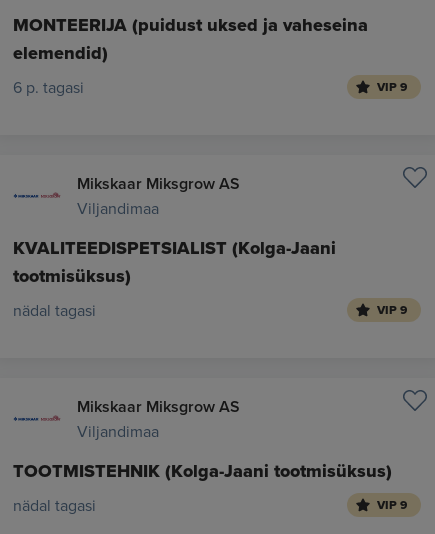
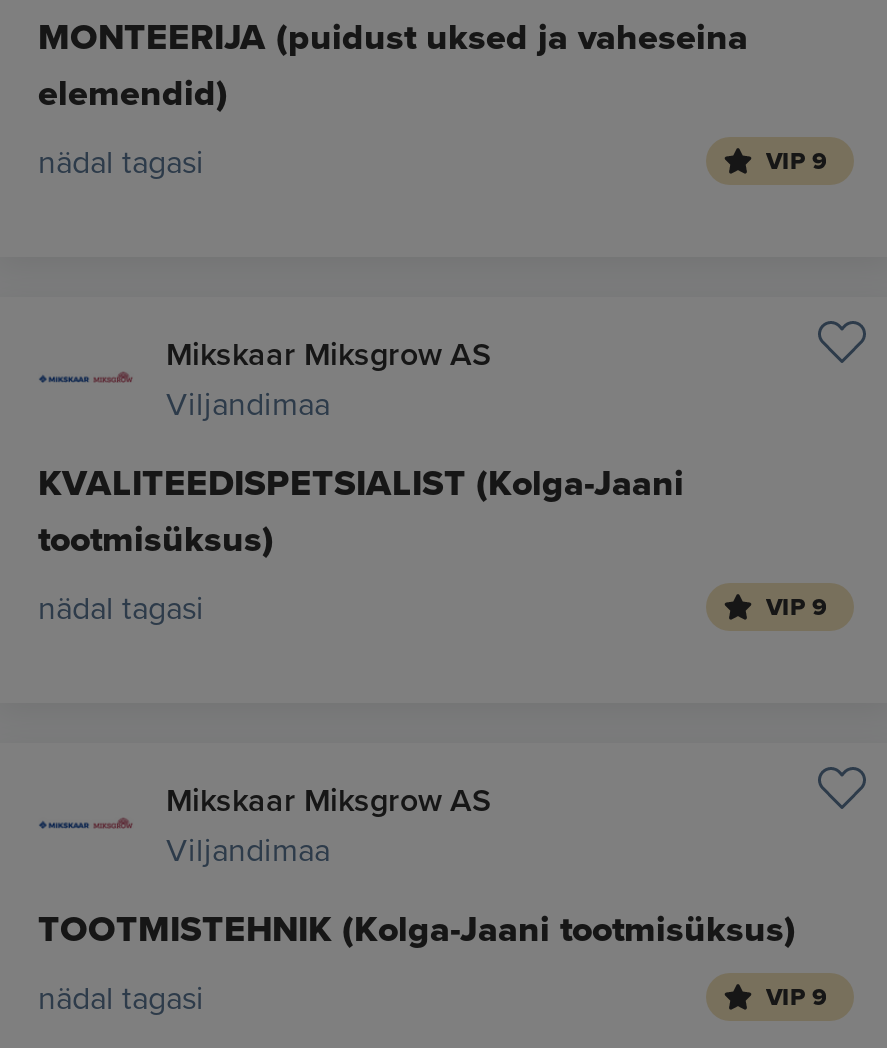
[13,76,84,98] 6 p. tagasi -> [38,139,204,183] nädal tagasi

